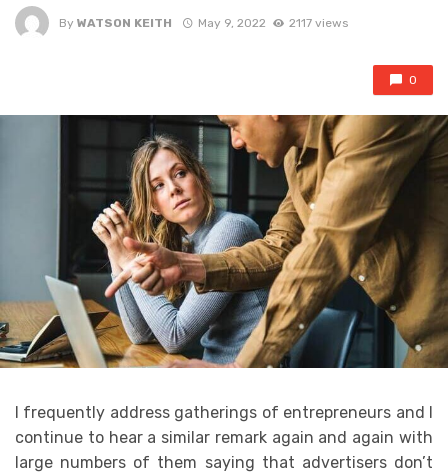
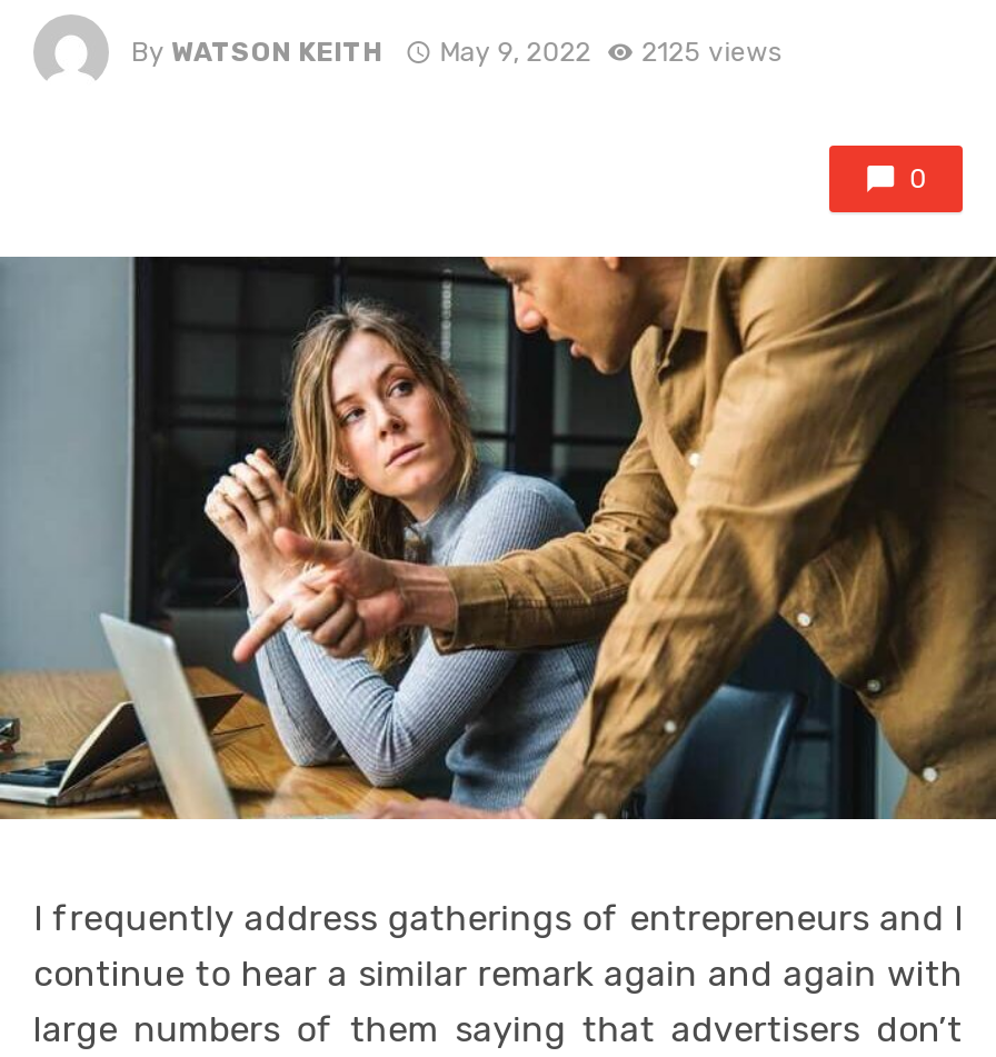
[59,16,348,30] By WATSON KEITH May 9, 2022 2117 views -> [131,36,782,67] By WATSON KEITH May 9, 2022 2125 views

